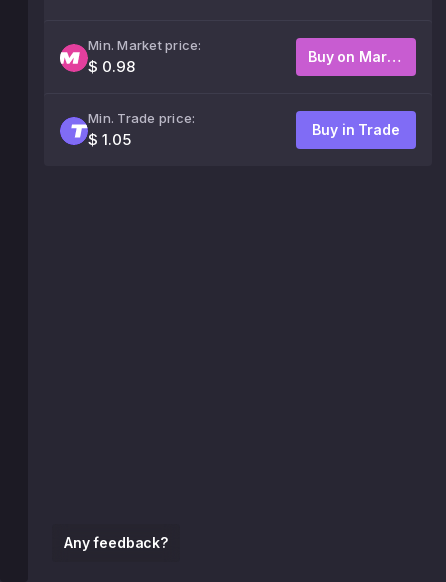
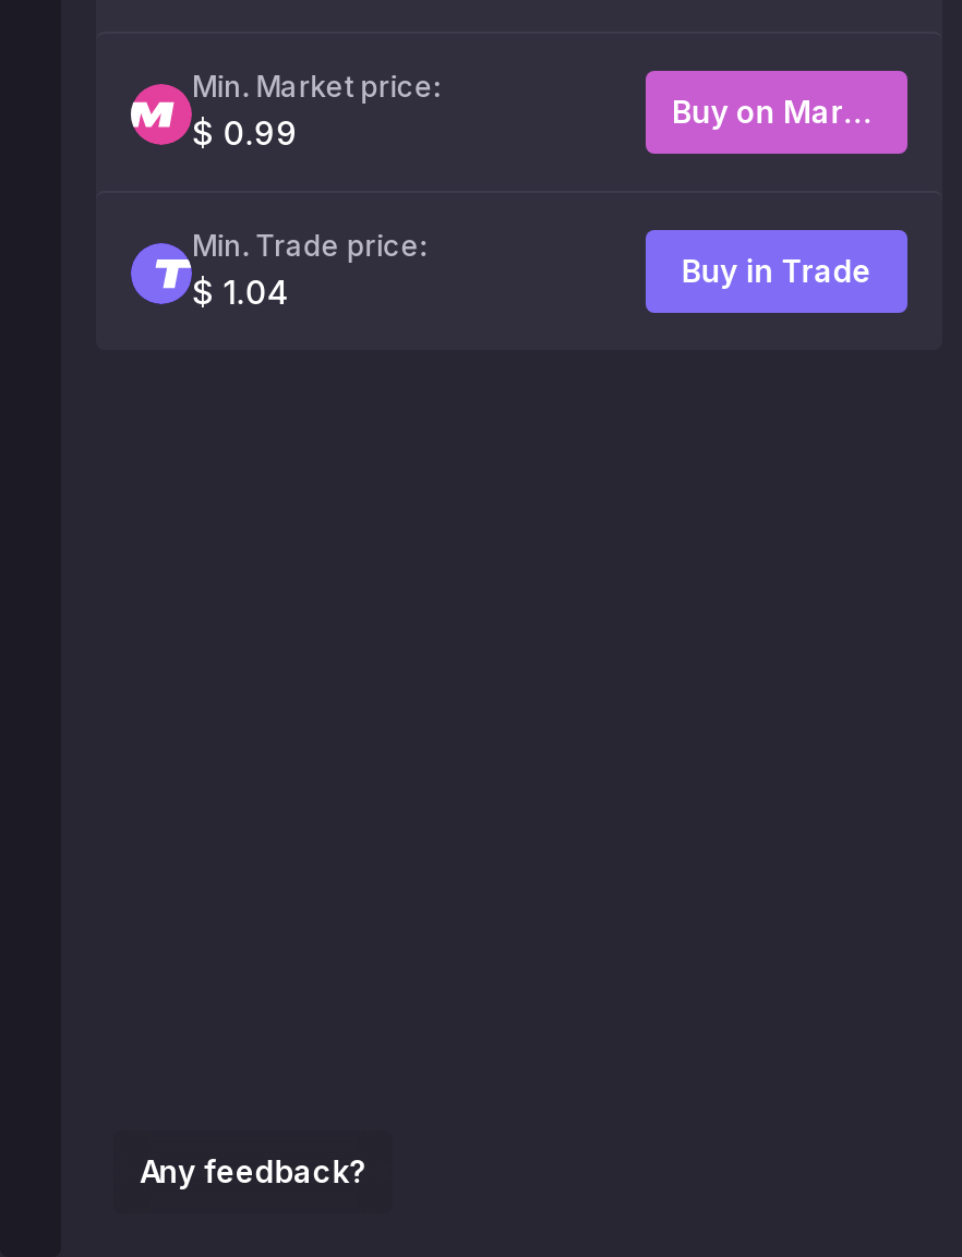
[88,57,135,76] $ 0.98 -> [192,112,298,154] $ 0.99
[88,130,131,149] $ 1.05 -> [192,271,289,313] $ 1.04

